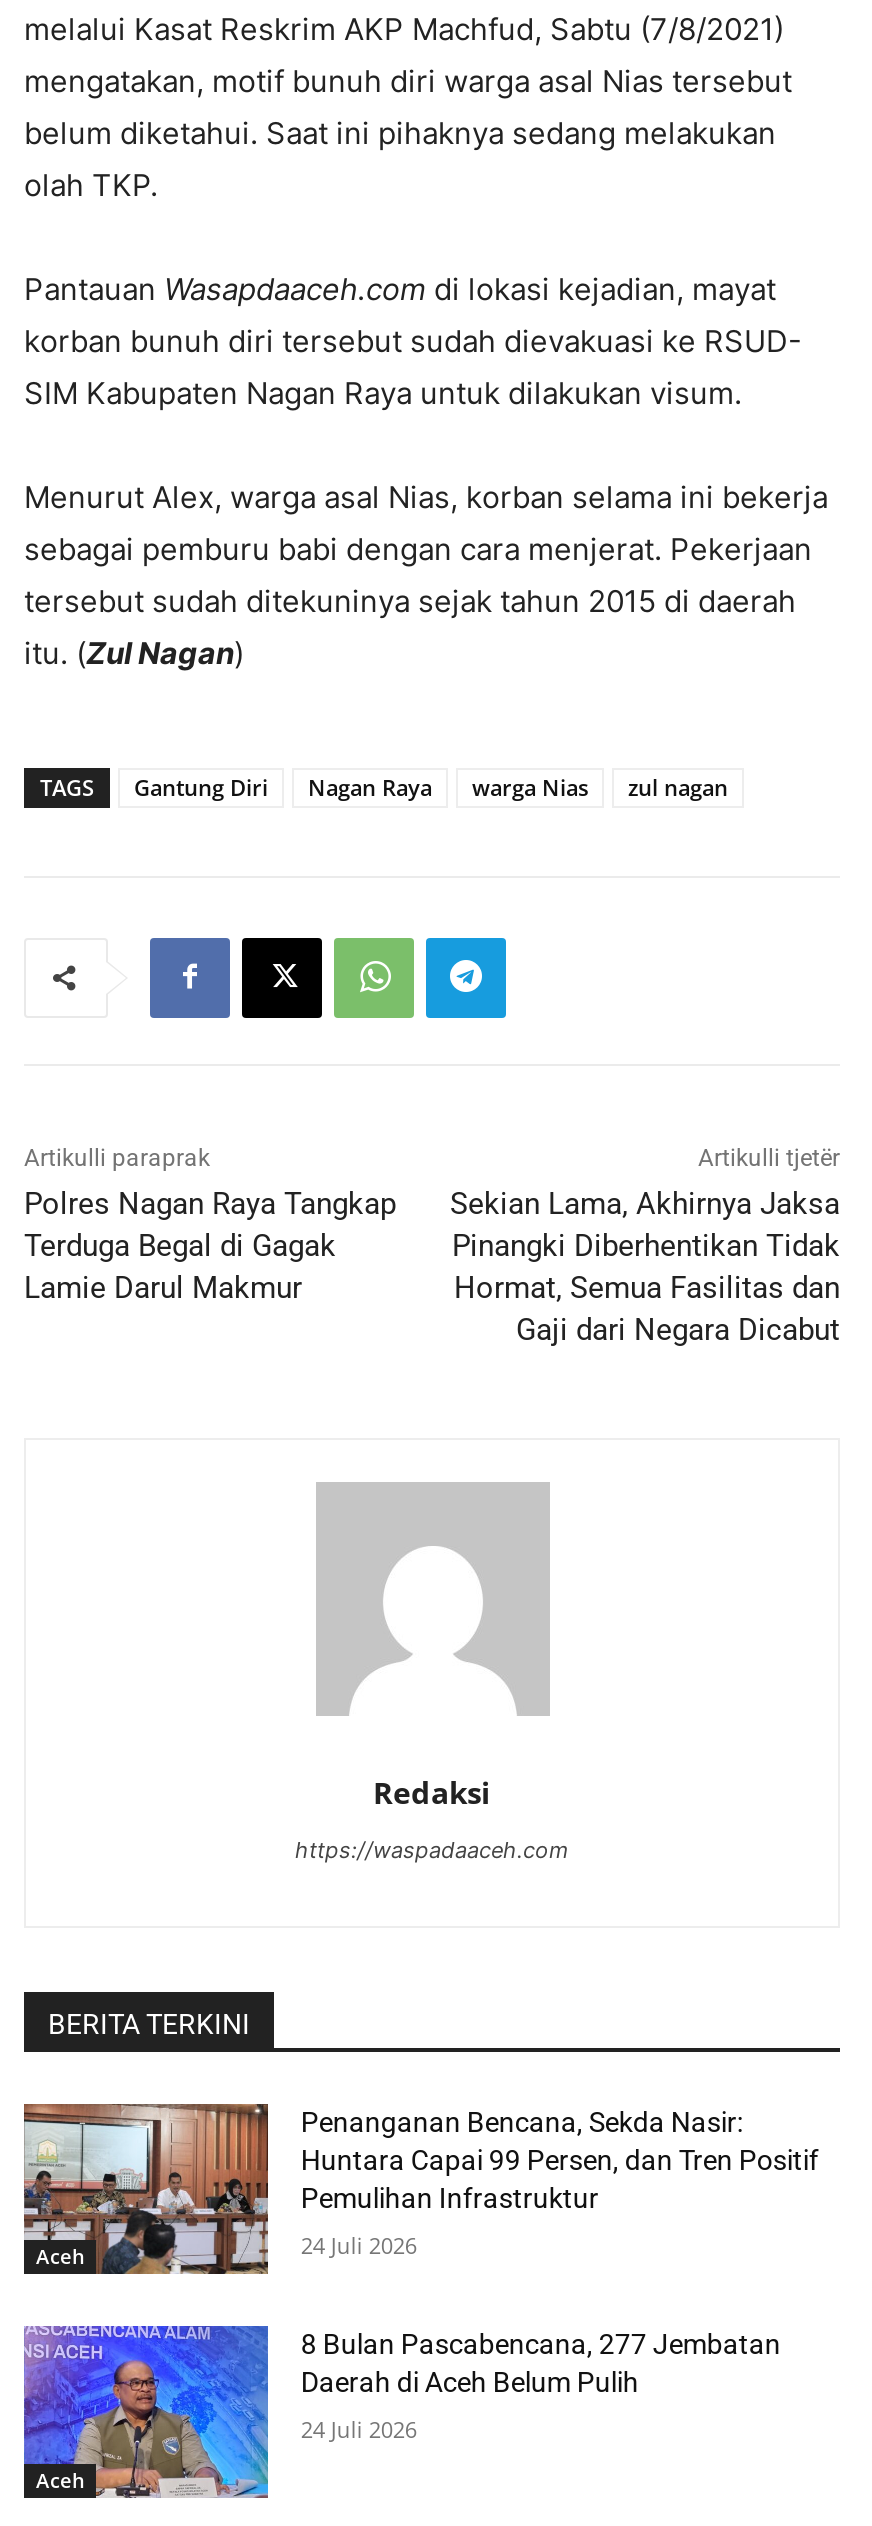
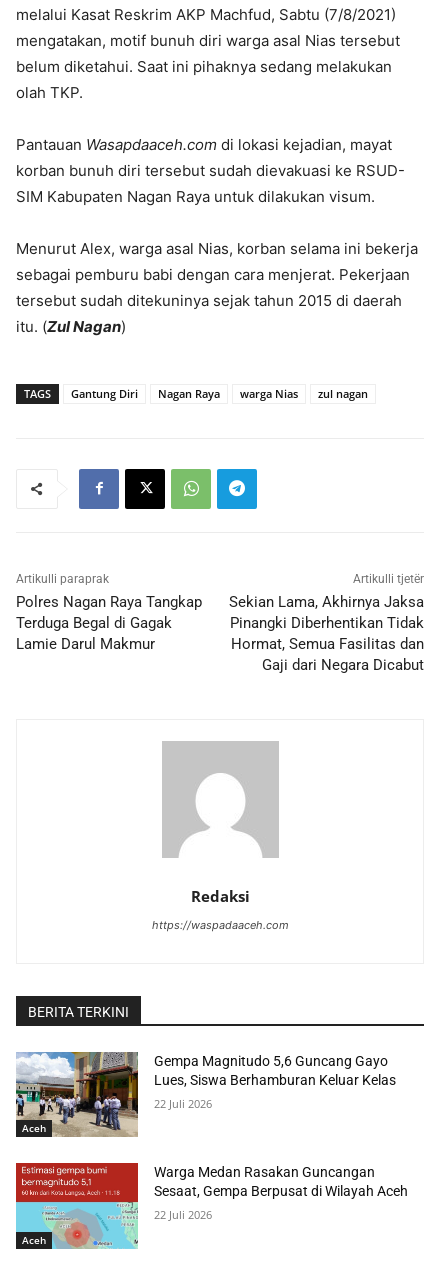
[22,2102,819,2276] [image] | Penanganan Bencana, Sekda Nasir: | Huntara Capai 99 Persen, dan Tren Positif | Pemulihan Infrastruktur -> [15,1051,396,1137] [image] | Gempa Magnitudo 5,6 Guncang Gayo | Lues, Siswa Berhamburan Keluar Kelas
[301,2229,417,2259] 24 Juli 2026 -> [154,1096,212,1111] 22 Juli 2026
[22,2324,781,2500] [image] | 8 Bulan Pascabencana, 277 Jembatan | Daerah di Aceh Belum Pulih -> [15,1162,408,1249] [image] | Warga Medan Rasakan Guncangan | Sesaat, Gempa Berpusat di Wilayah Aceh
[301,2415,417,2445] 24 Juli 2026 -> [154,1207,212,1222] 22 Juli 2026

